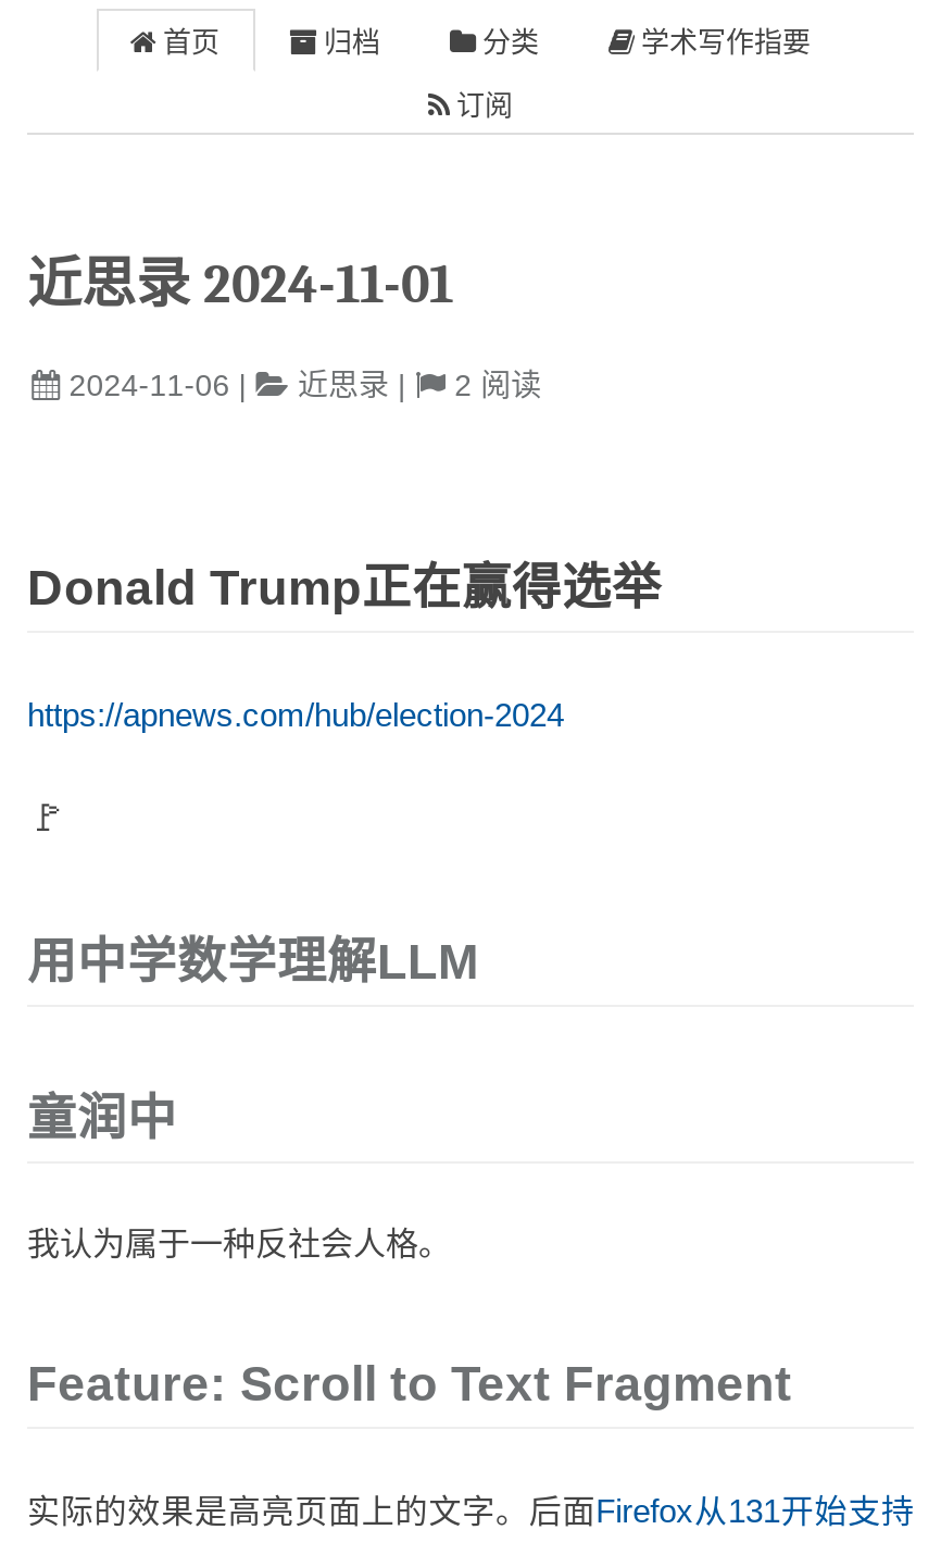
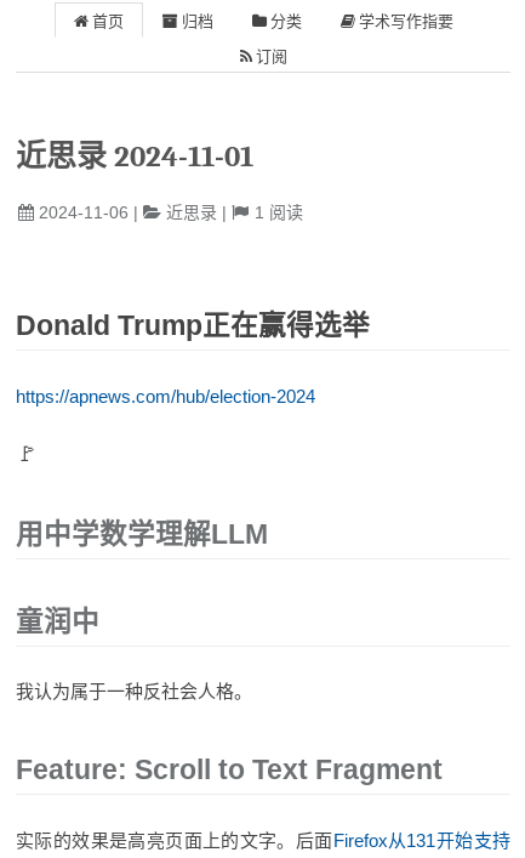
[455,367,542,402] 2阅读 -> [254,202,303,222] 1阅读

